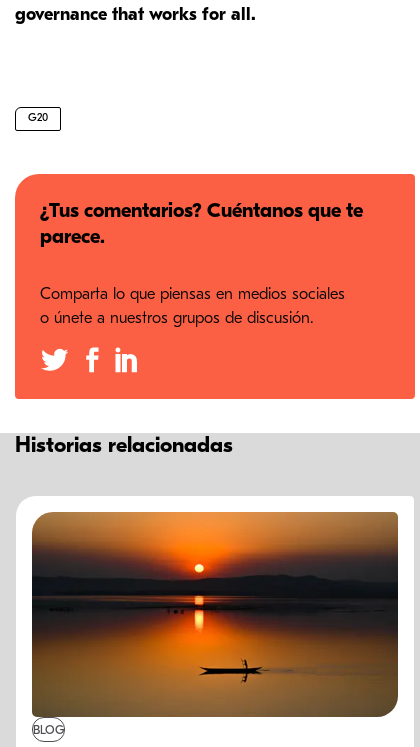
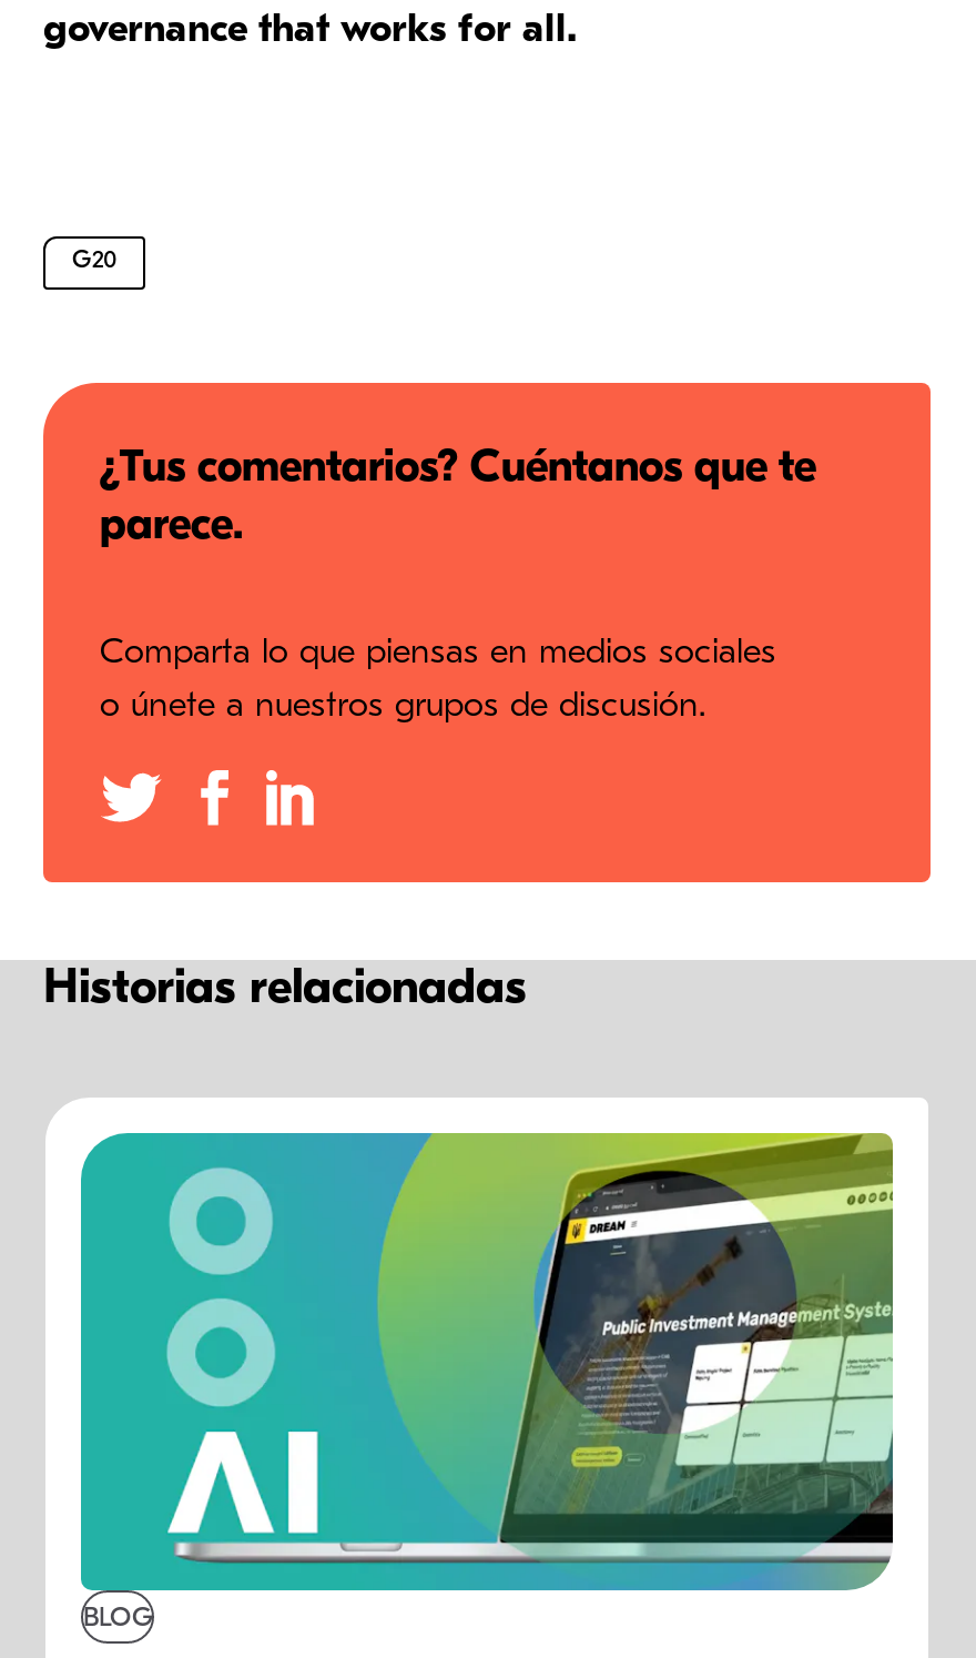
[31,511,399,718] [image] -> [79,1130,895,1594] [image]

